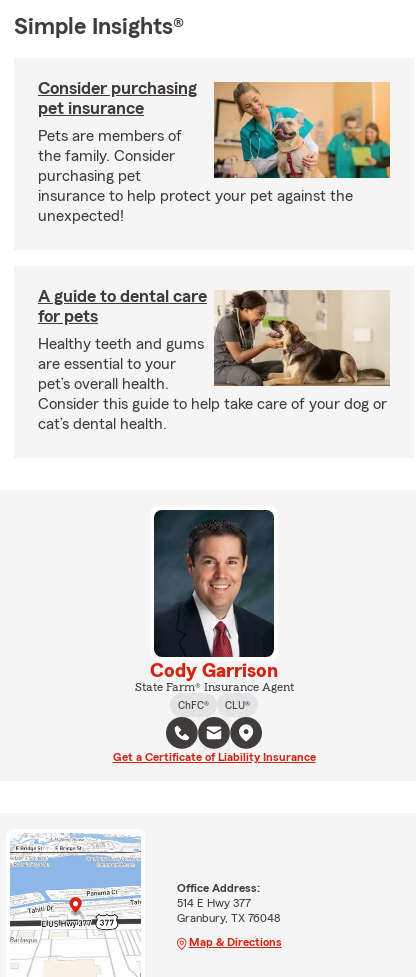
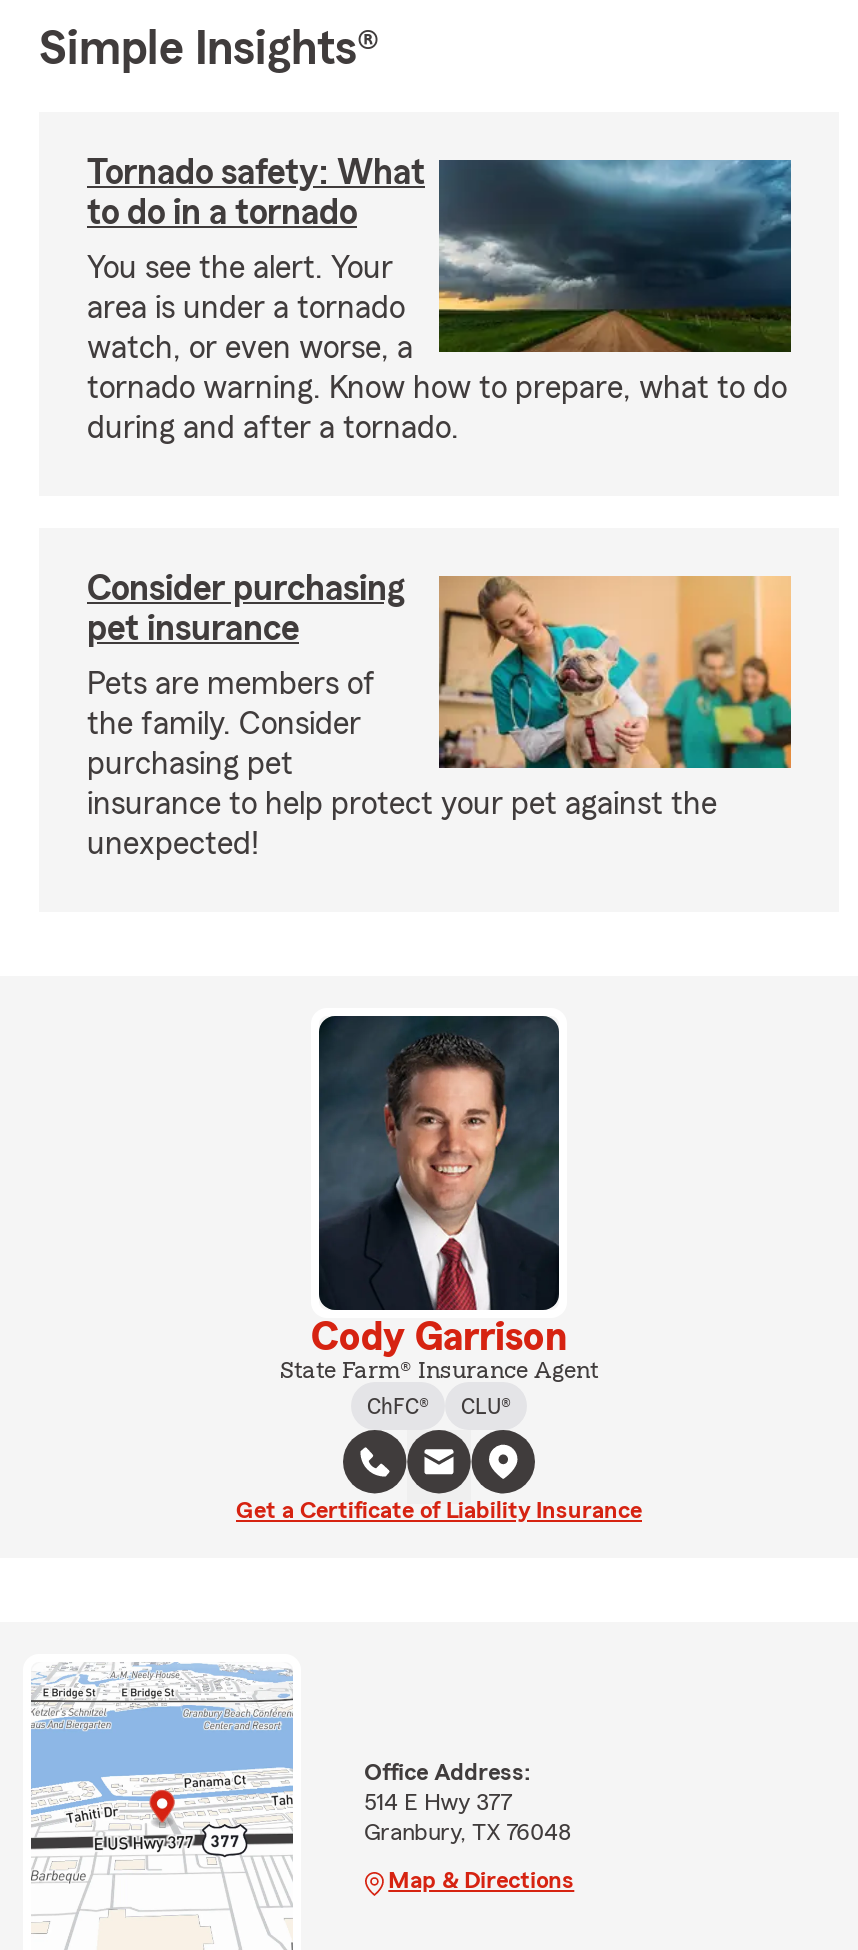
none -> [87,154,793,444] [image] | Tornado safety: What | to do in a tornado | You see the alert. Your | area is under a tornado | watch, or even worse, a | tornado warning. Know how to prepare, what to do | during and after a tornado.
moved [38,79,391,224] -> [87,570,793,860]: [image] | Consider purchasing | pet insurance | Pets are members of | the family. Consider | purchasing pet | insurance to help protect your pet against the | unexpected!
[38,287,390,432] [image] | A guide to dental care | for pets | Healthy teeth and gums | are essential to your | pet’s overall health. | Consider this guide to help take care of your dog or | cat’s dental health. -> none

